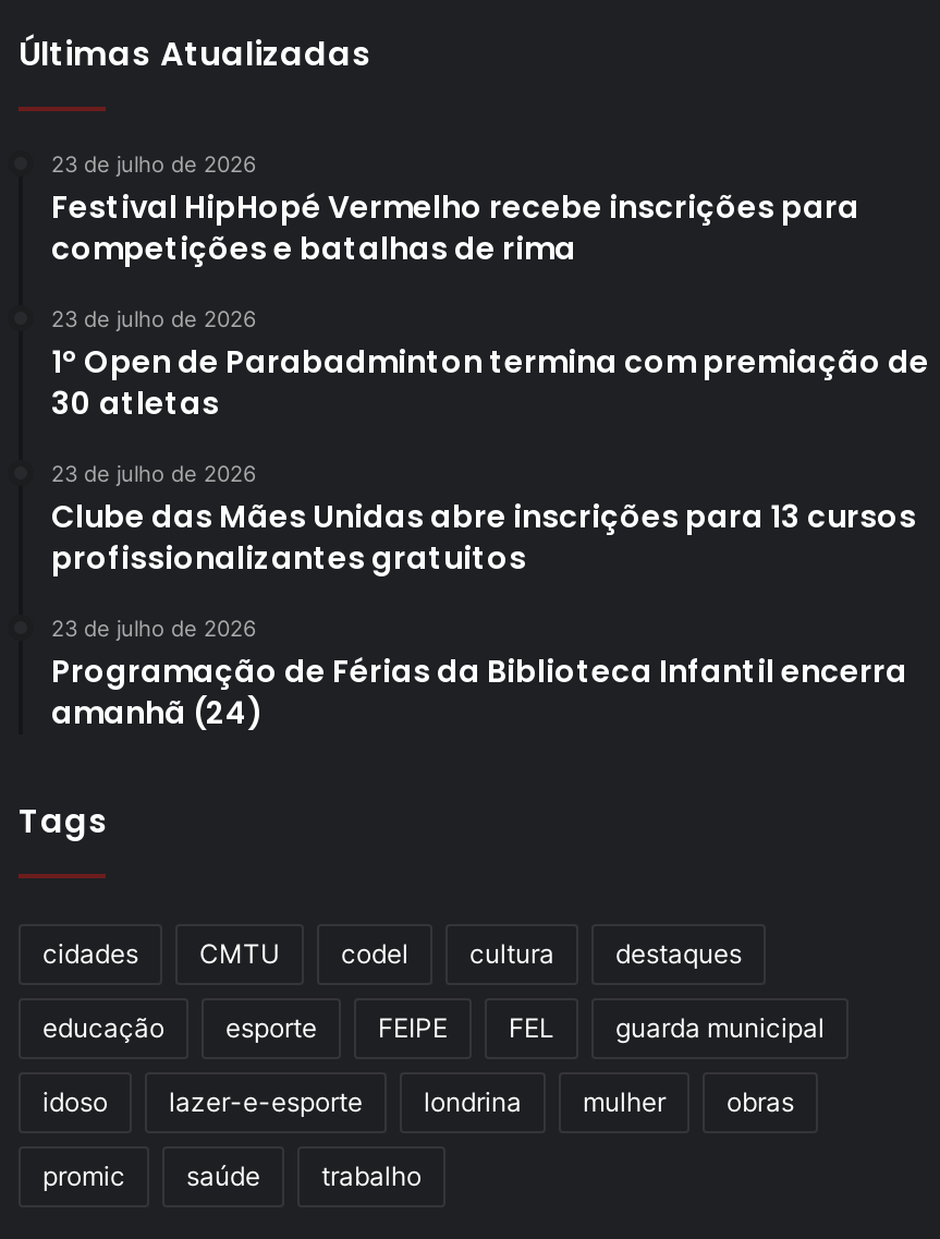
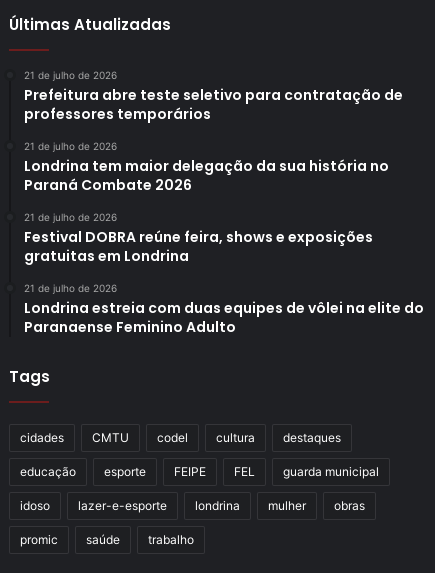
[51,151,859,271] 23 de julho de 2026 | Festival HipHopé Vermelho recebe inscrições para | competições e batalhas de rima -> [24,69,403,124] 21 de julho de 2026 | Prefeitura abre teste seletivo para contratação de | professores temporários
[51,306,929,426] 23 de julho de 2026 | 1º Open de Parabadminton termina com premiação de | 30 atletas -> [24,140,389,195] 21 de julho de 2026 | Londrina tem maior delegação da sua história no | Paraná Combate 2026
[51,461,916,580] 23 de julho de 2026 | Clube das Mães Unidas abre inscrições para 13 cursos | profissionalizantes gratuitos -> [24,211,373,266] 21 de julho de 2026 | Festival DOBRA reúne feira, shows e exposições | gratuitas em Londrina
[51,615,907,735] 23 de julho de 2026 | Programação de Férias da Biblioteca Infantil encerra | amanhã (24) -> [24,282,424,337] 21 de julho de 2026 | Londrina estreia com duas equipes de vôlei na elite do | Paranaense Feminino Adulto

